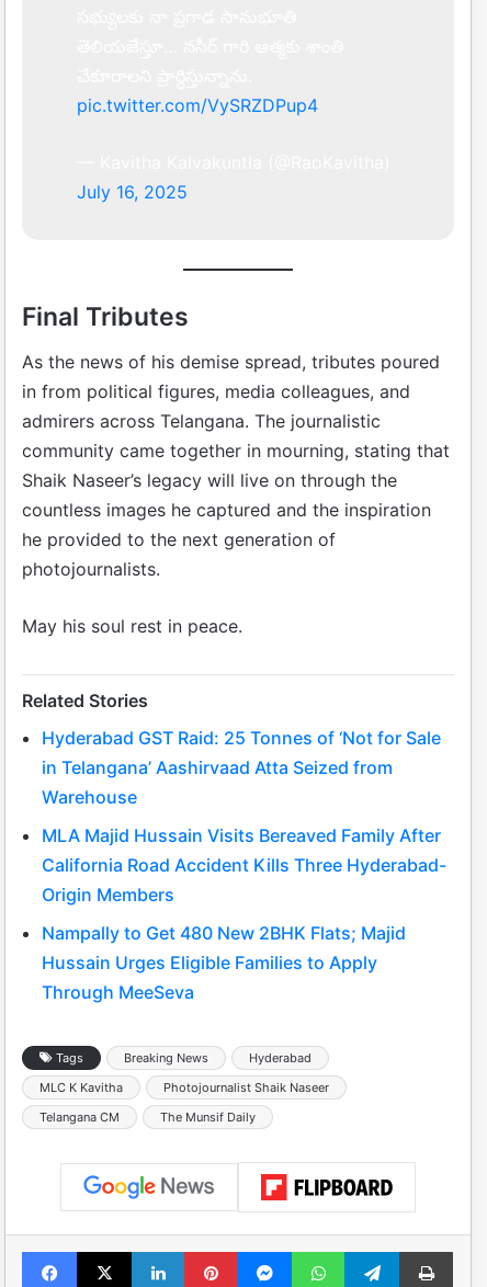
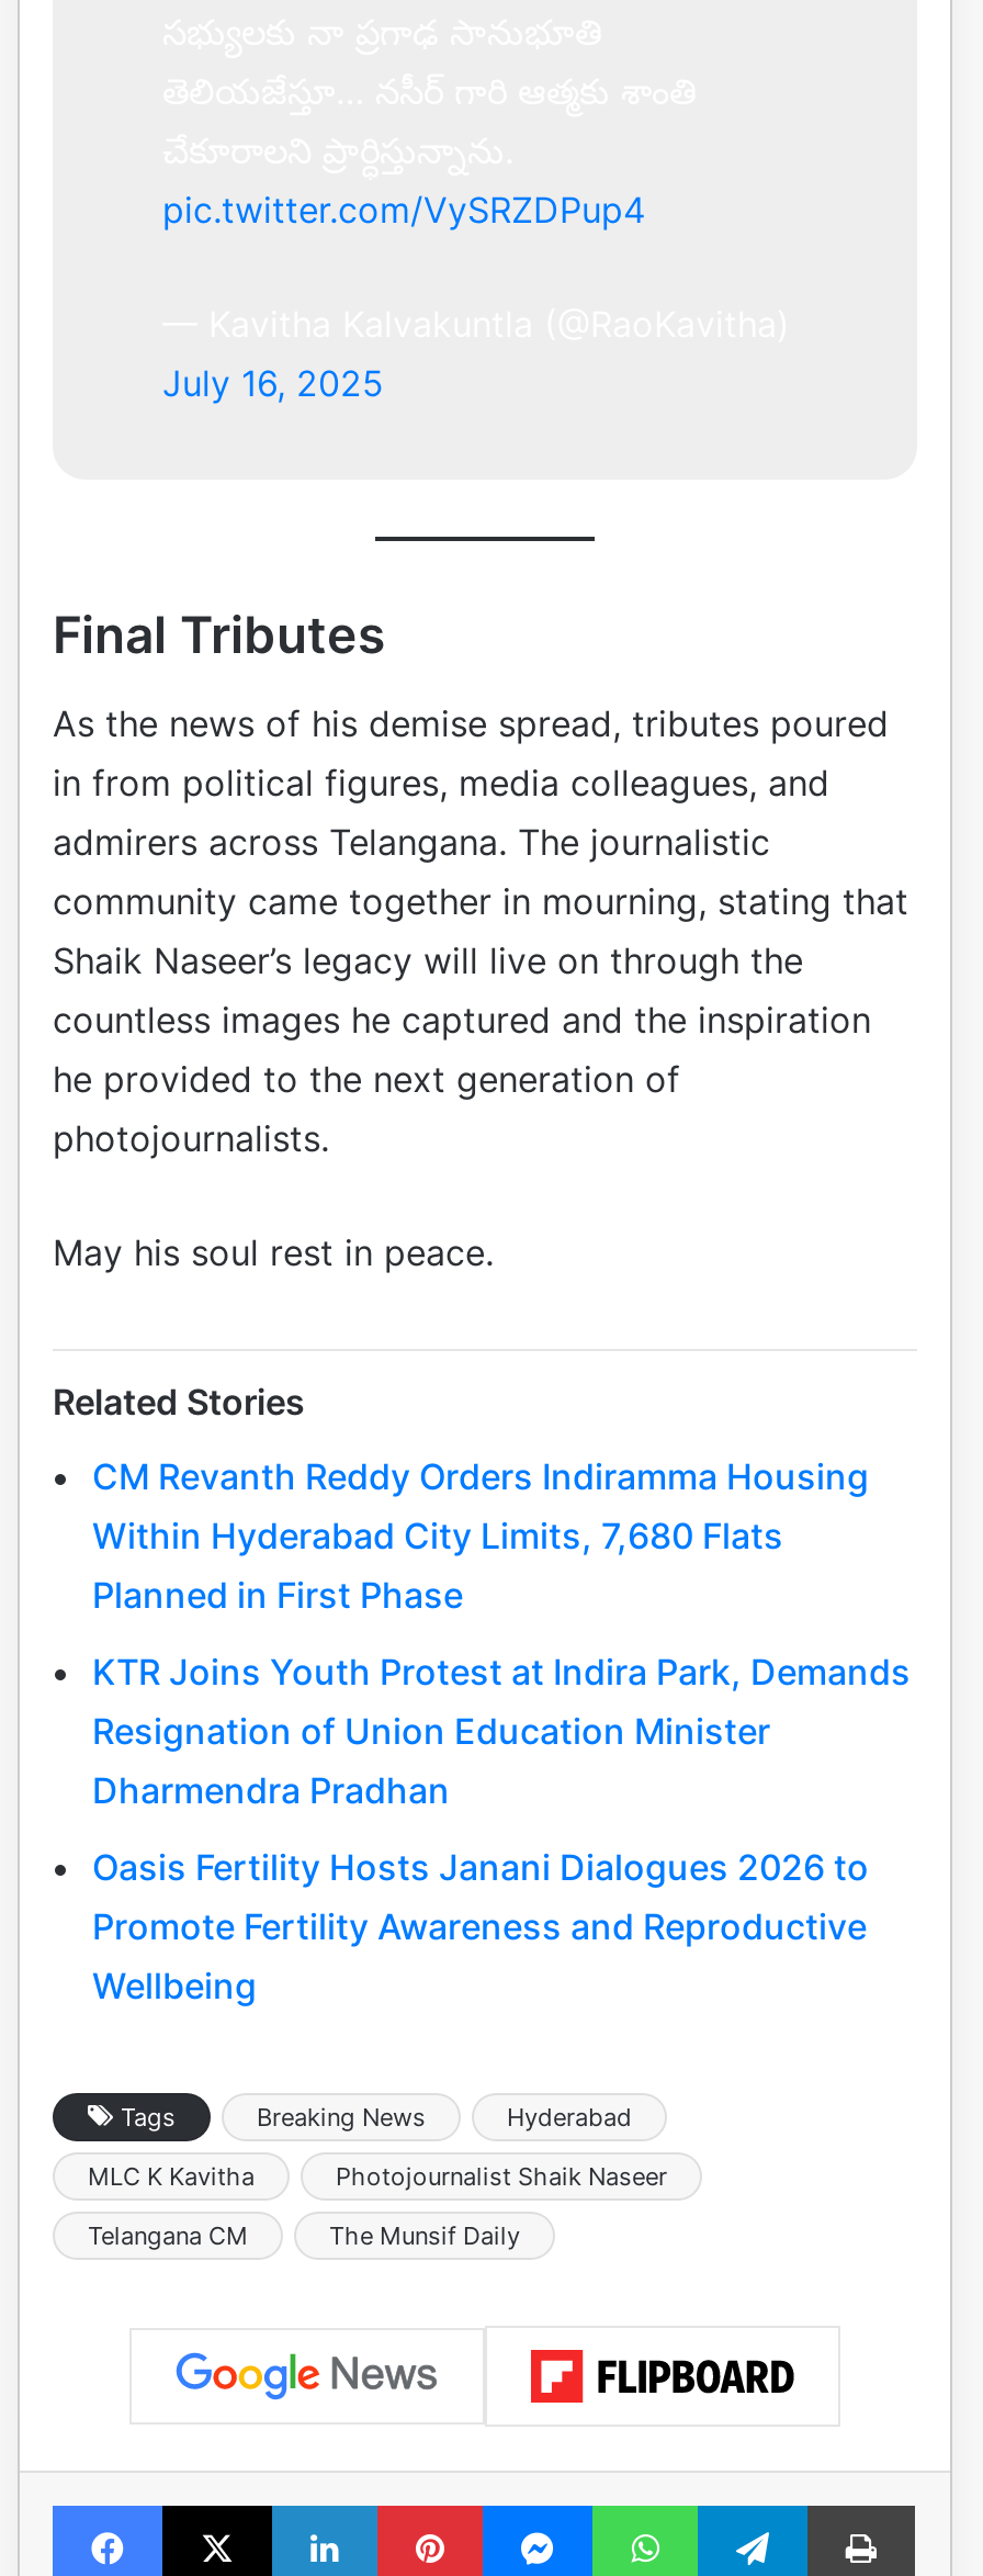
[42,727,441,808] Hyderabad GST Raid: 25 Tonnes of ‘Not for Sale | in Telangana’ Aashirvaad Atta Seized from | Warehouse -> [92,1455,869,1617] CM Revanth Reddy Orders Indiramma Housing | Within Hyderabad City Limits, 7,680 Flats | Planned in First Phase
[42,824,446,905] MLA Majid Hussain Visits Bereaved Family After | California Road Accident Kills Three Hyderabad- | Origin Members -> [92,1650,911,1813] KTR Joins Youth Protest at Indira Park, Demands | Resignation of Union Education Minister | Dharmendra Pradhan
[42,922,406,1003] Nampally to Get 480 New 2BHK Flats; Majid | Hussain Urges Eligible Families to Apply | Through MeeSeva -> [92,1846,869,2008] Oasis Fertility Hosts Janani Dialogues 2026 to | Promote Fertility Awareness and Reproductive | Wellbeing

